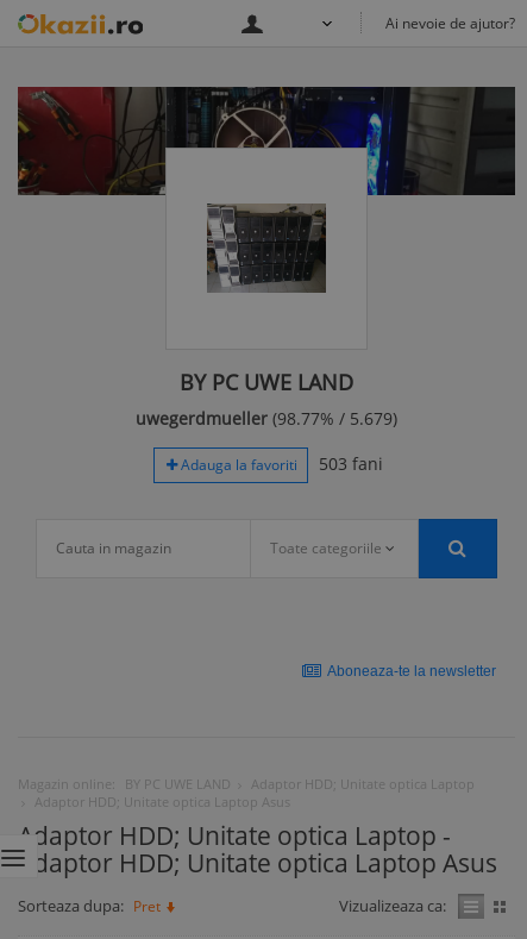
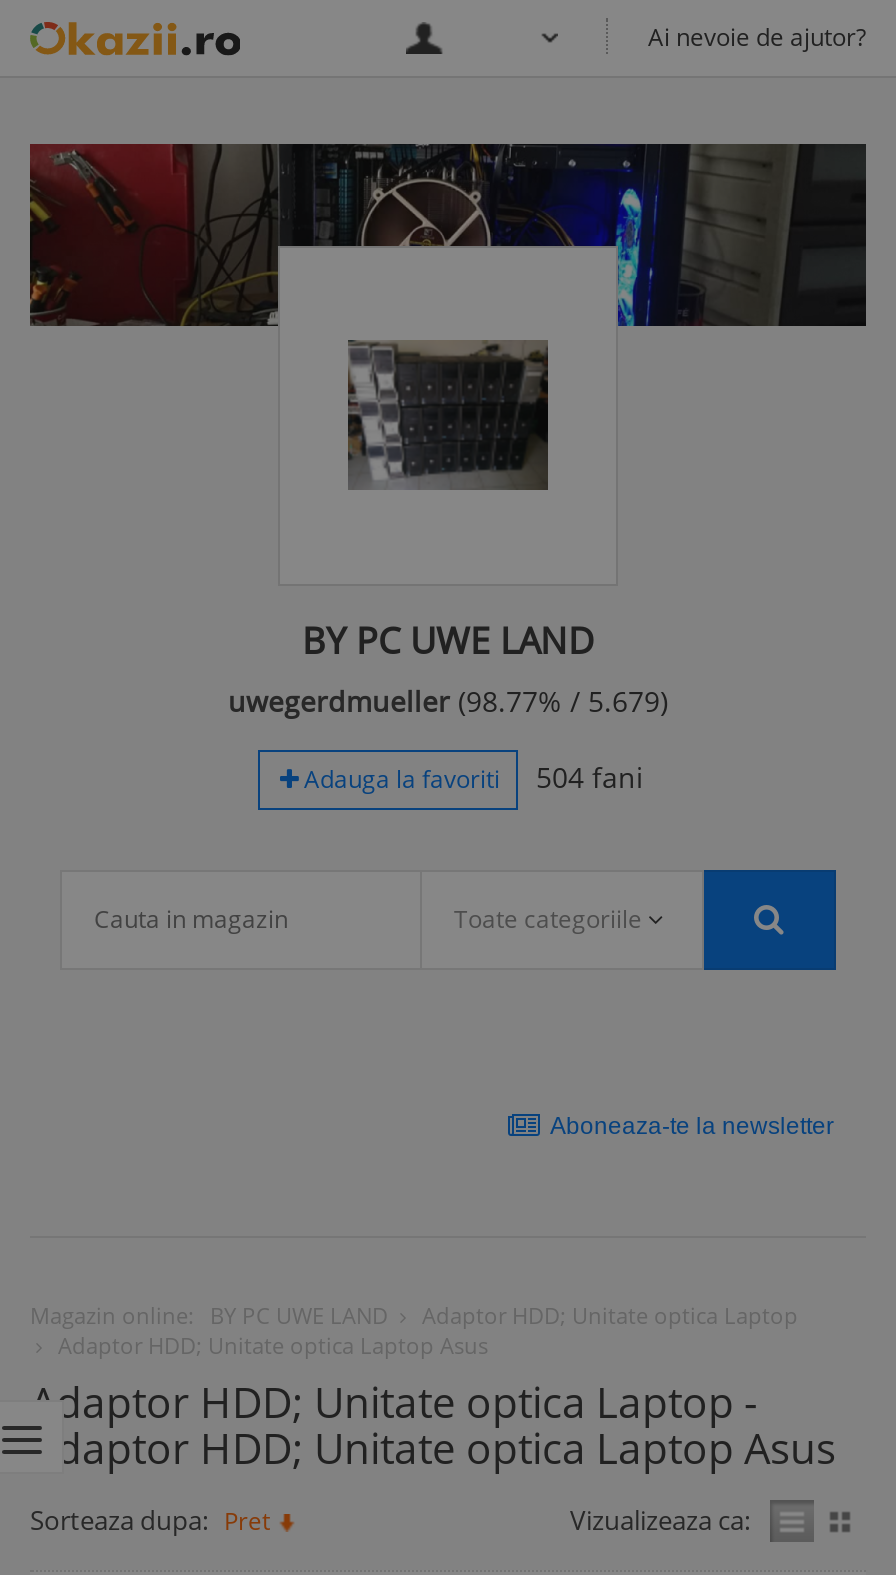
[177,452,383,475] Adauga la favoriti 503 fani -> [298,757,644,796] Adauga la favoriti 504 fani

